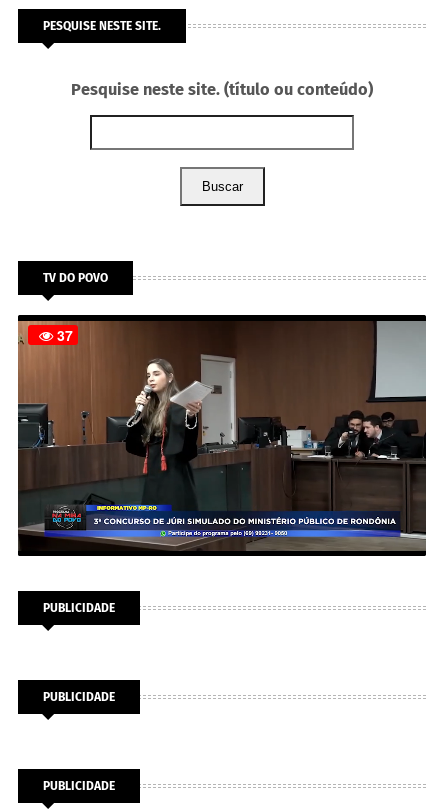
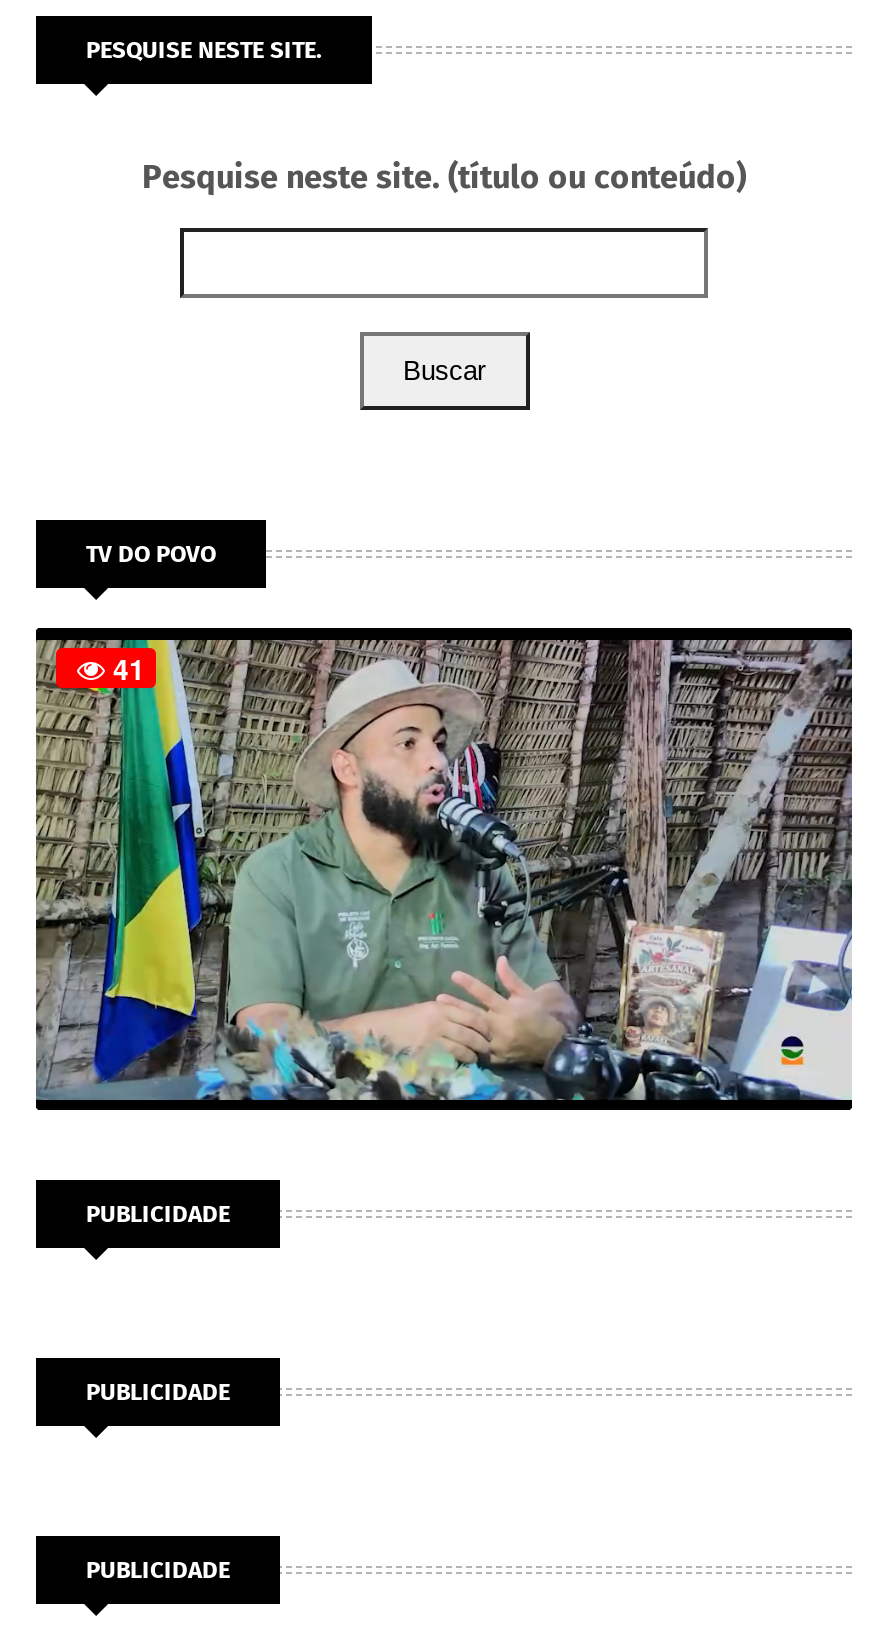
[17,320,427,551] [image] -> [34,638,854,1102] [image]

